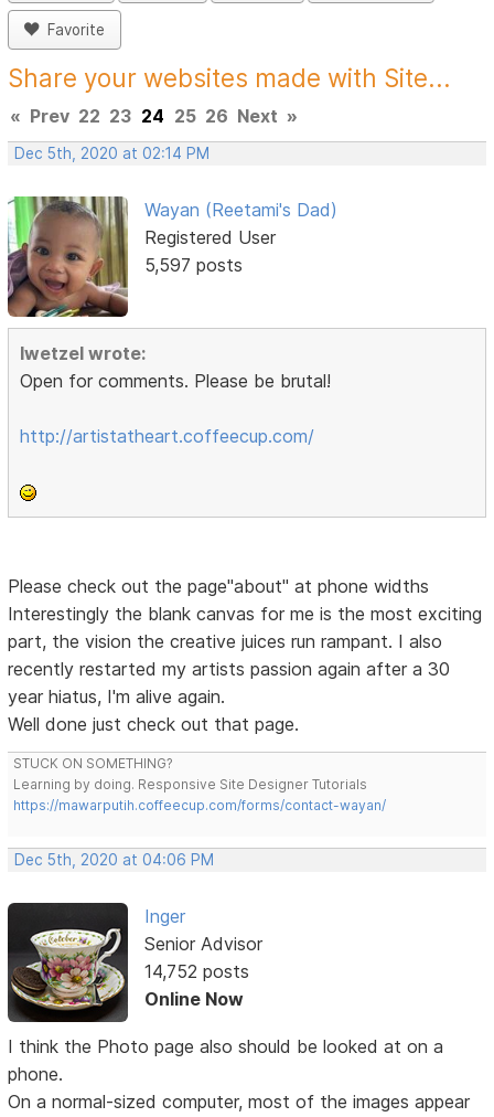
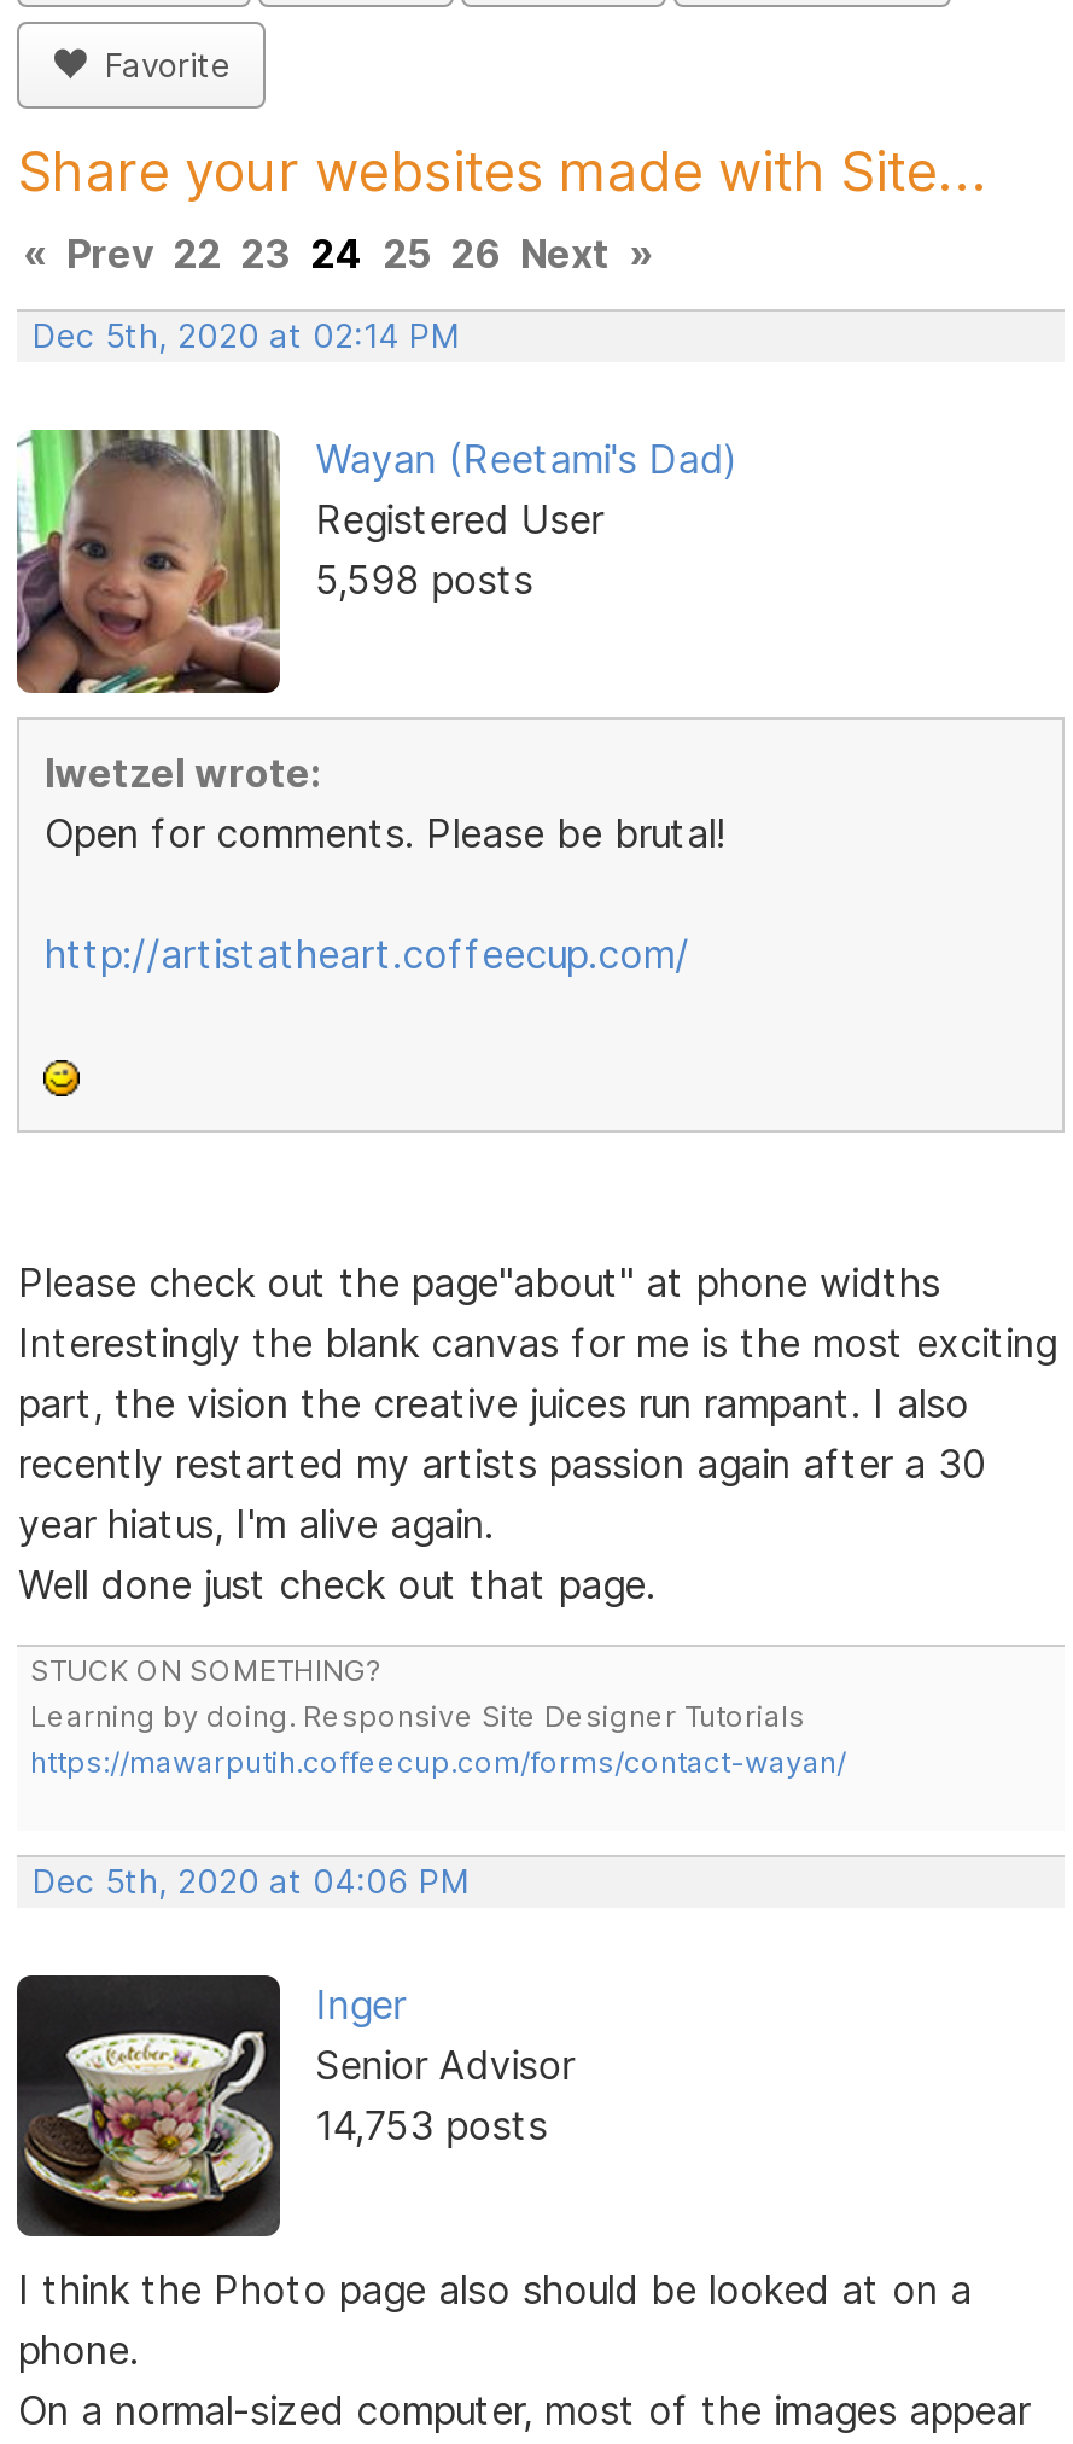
[144,254,242,276] 5,597 posts -> [316,557,533,605] 5,598 posts
[144,960,249,1010] 14,752 posts | Online Now -> [316,2101,547,2149] 14,753 posts

